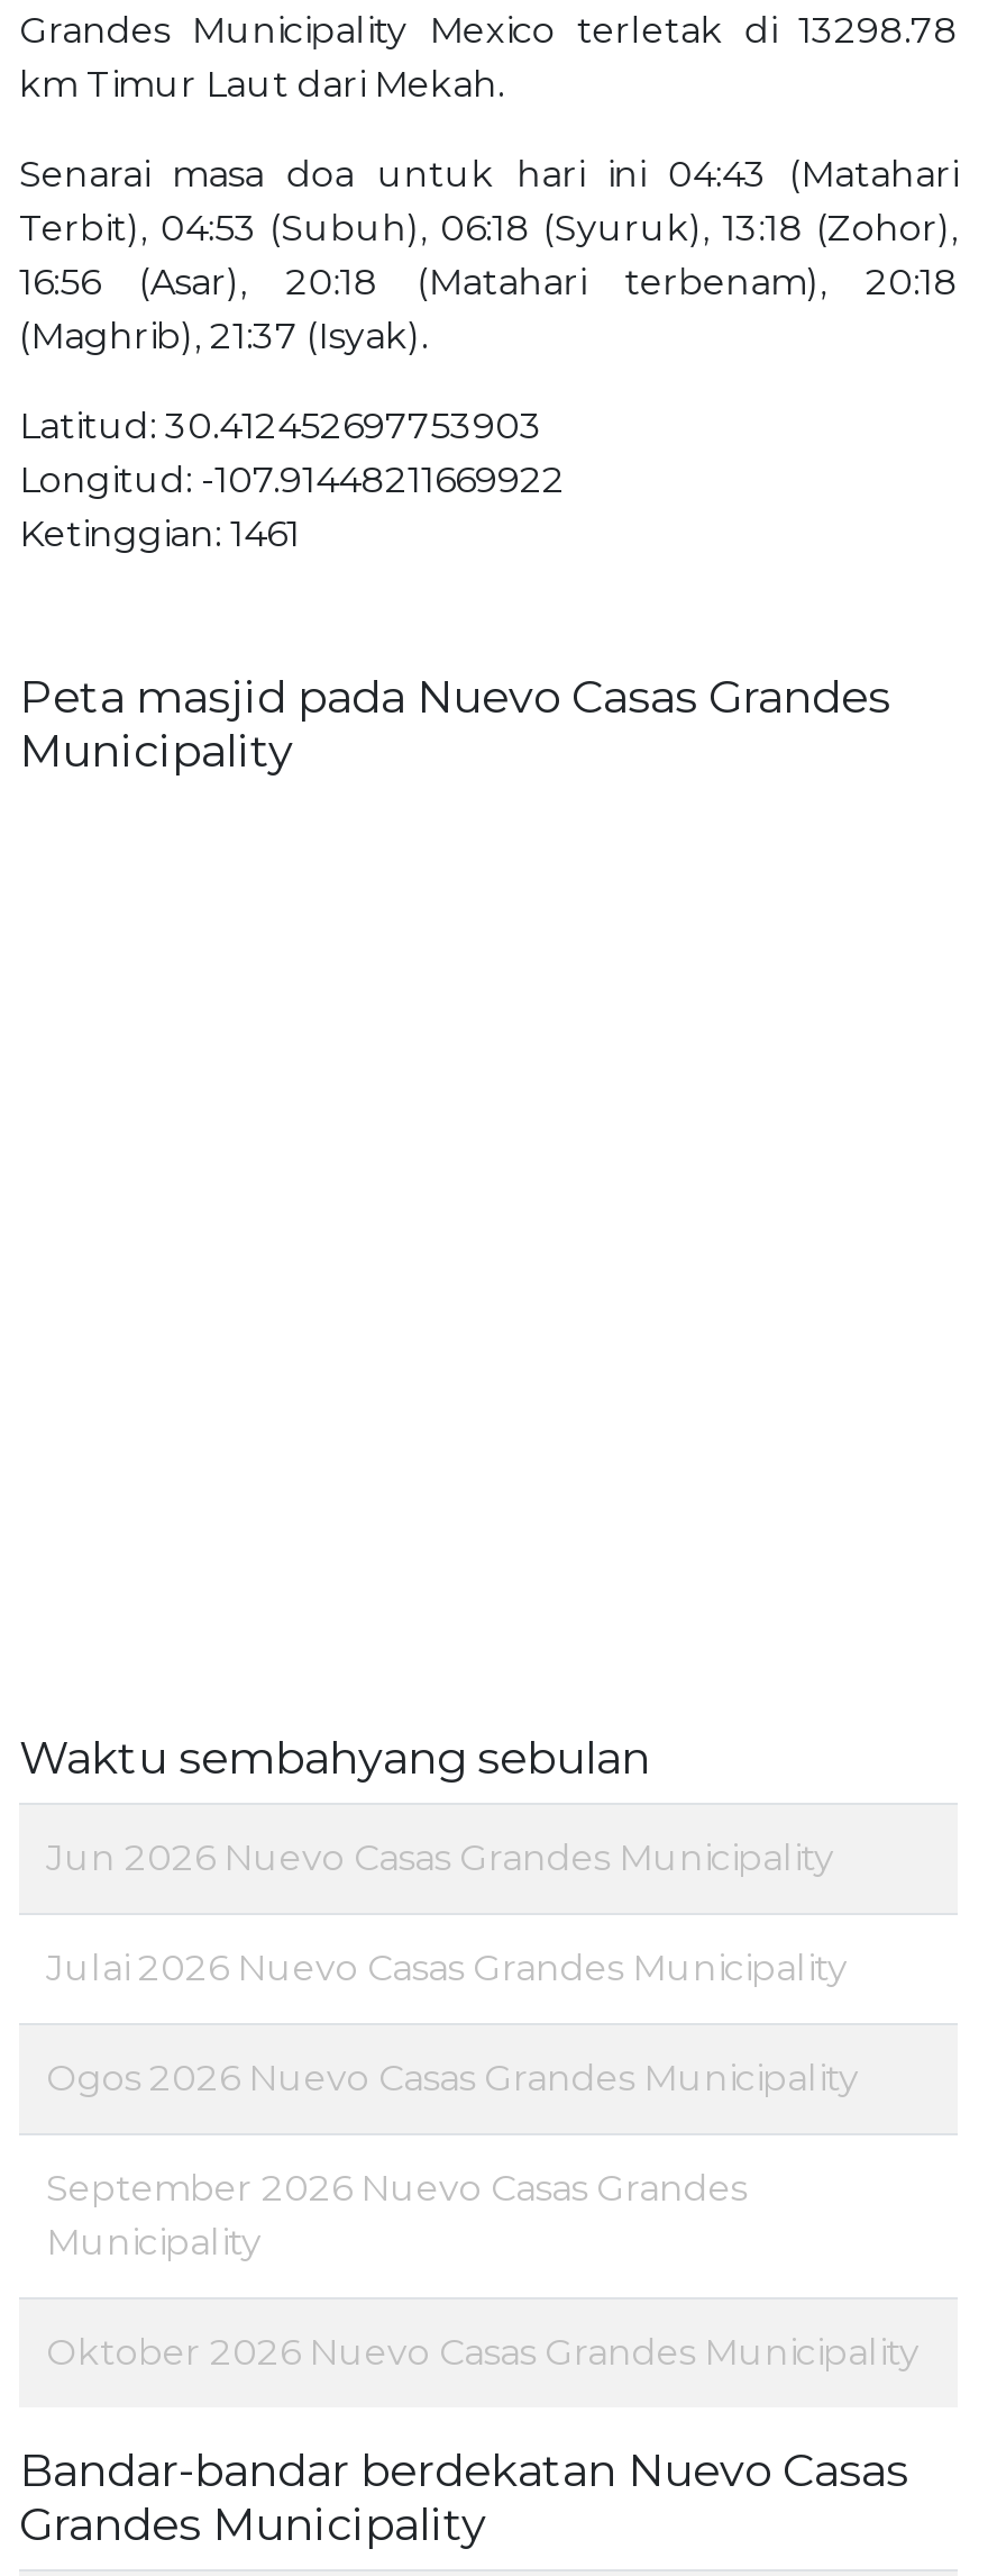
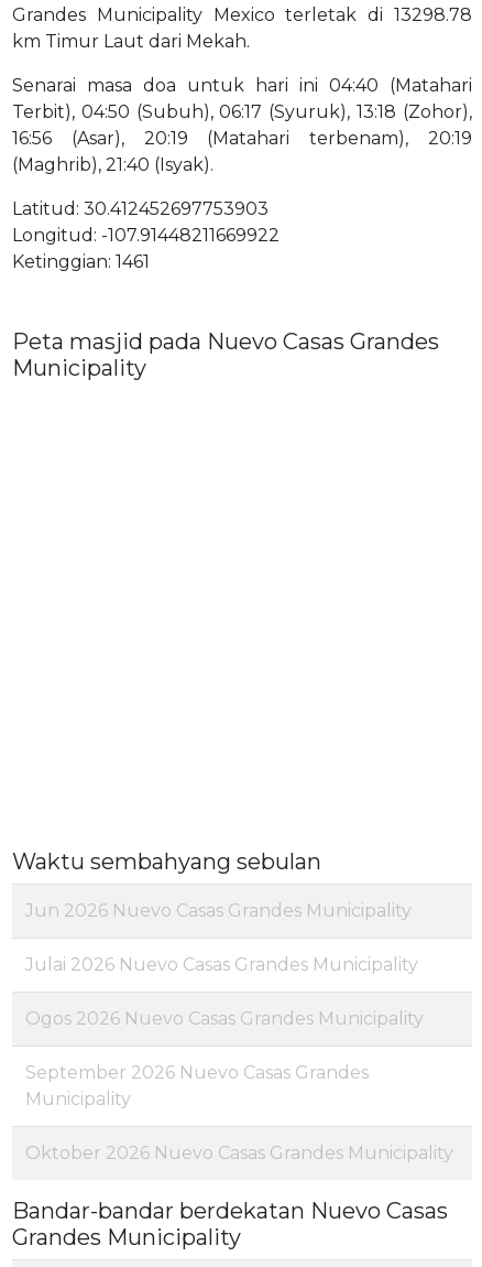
[19,153,958,196] Senarai masa doa untuk hari ini 04:43 (Matahari -> [12,75,472,96] Senarai masa doa untuk hari ini 04:40 (Matahari
[19,207,958,250] Terbit), 04:53 (Subuh), 06:18 (Syuruk), 13:18 (Zohor), -> [12,101,472,122] Terbit), 04:50 (Subuh), 06:17 (Syuruk), 13:18 (Zohor),
[19,261,958,304] 16:56 (Asar), 20:18 (Matahari terbenam), 20:18 -> [12,128,472,149] 16:56 (Asar), 20:19 (Matahari terbenam), 20:19
[19,315,428,358] (Maghrib), 21:37 (Isyak). -> [12,154,213,175] (Maghrib), 21:40 (Isyak).

